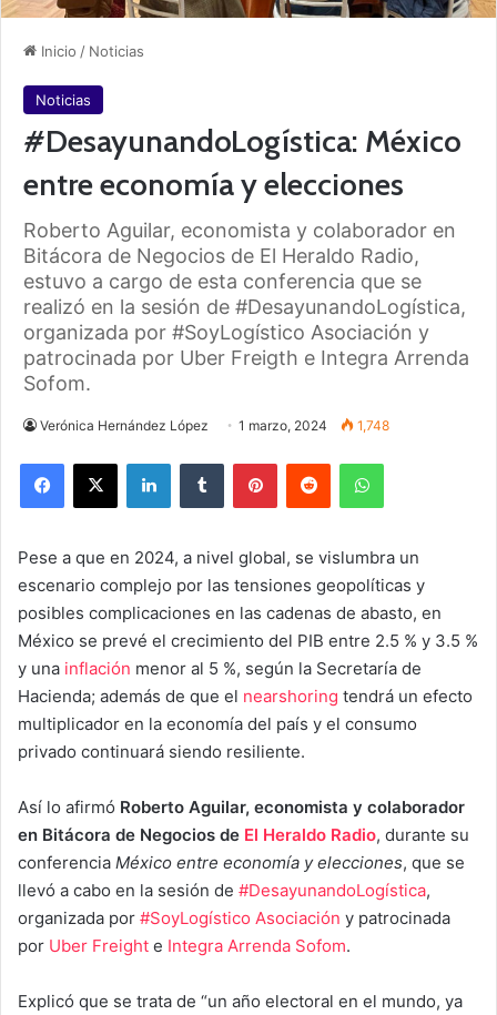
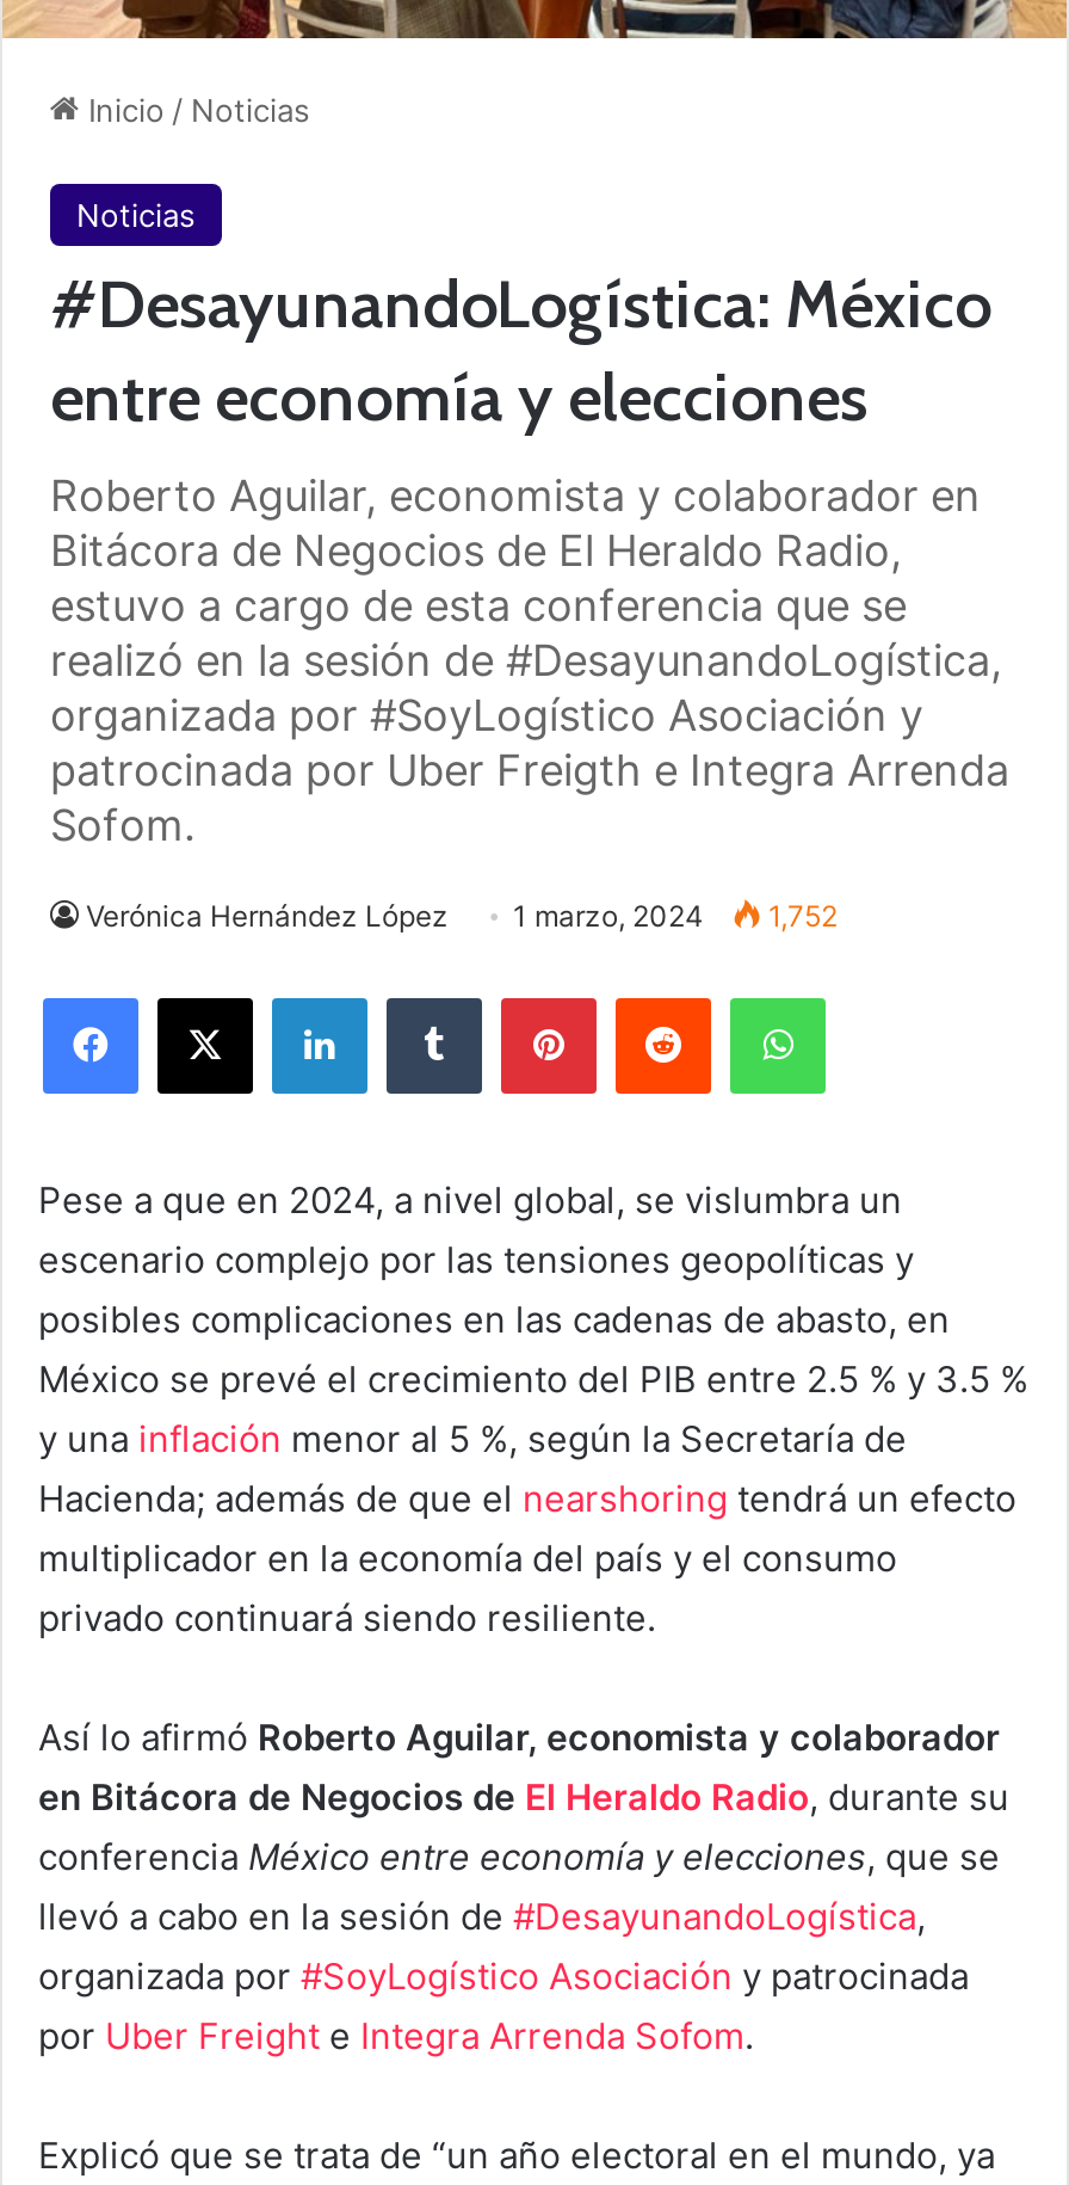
[40,417,389,433] Verónica Hernández López 1 marzo, 2024 1,748 -> [86,897,838,933] Verónica Hernández López 1 marzo, 2024 1,752

